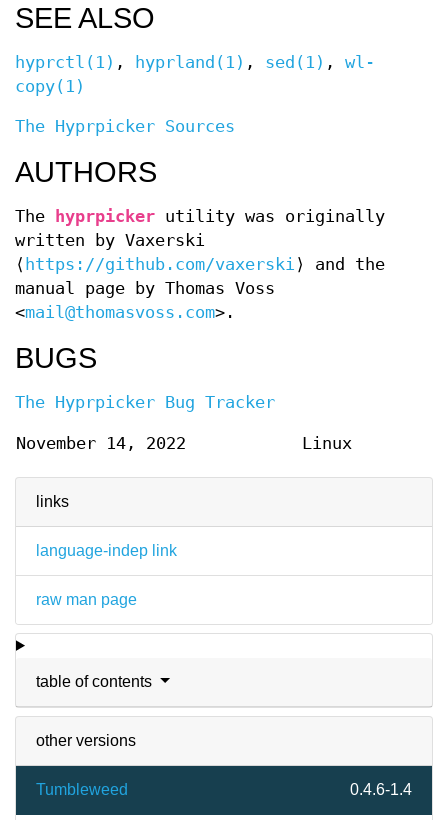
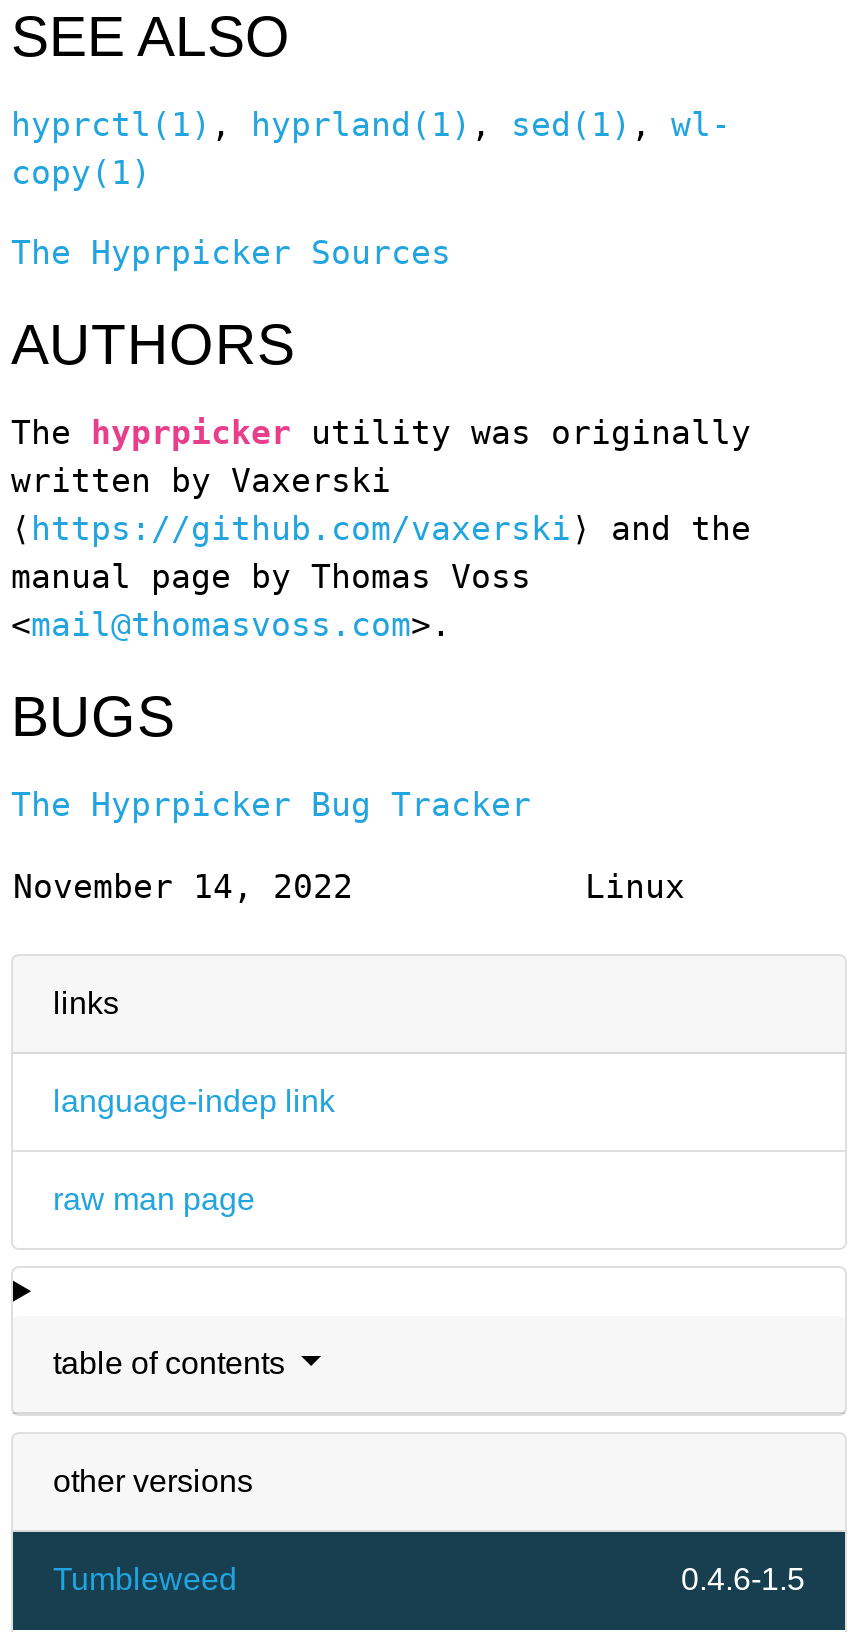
[350,781,412,798] 0.4.6-1.4 -> [681,1562,805,1596] 0.4.6-1.5

